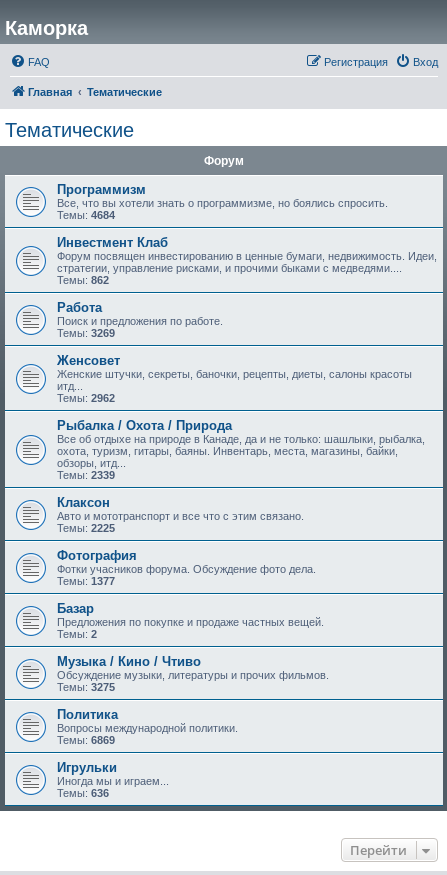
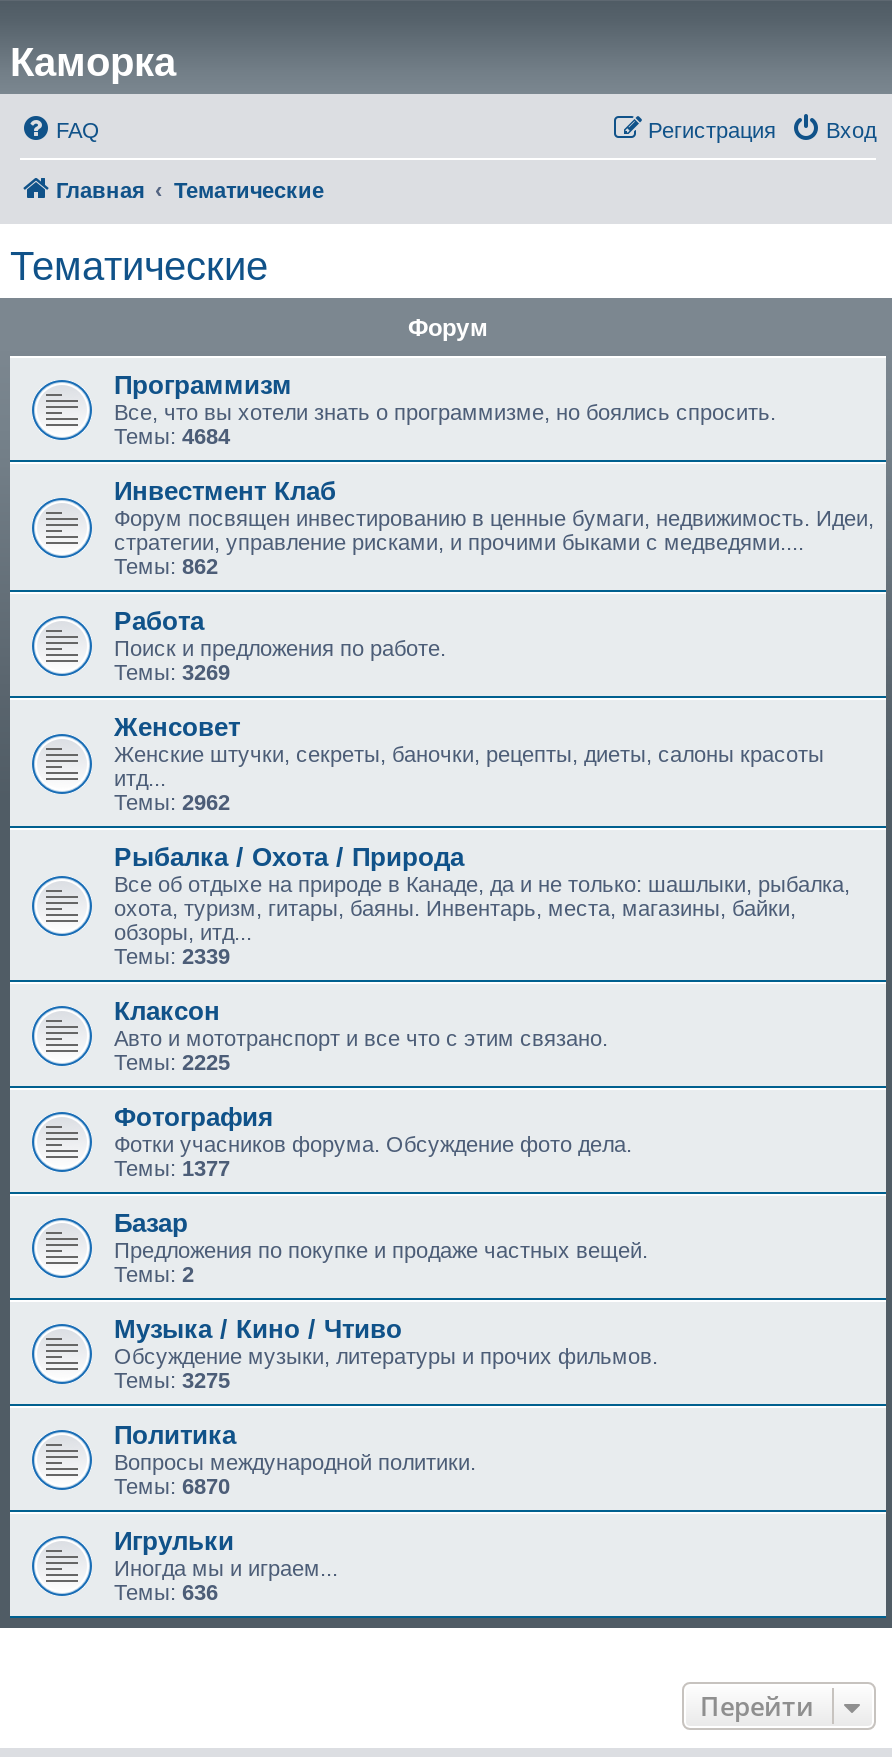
[57,734,115,746] Темы: 6869 -> [114,1474,230,1498] Темы: 6870

